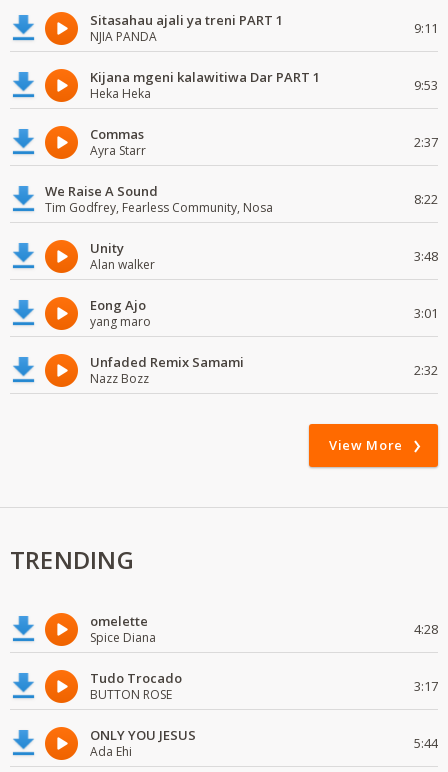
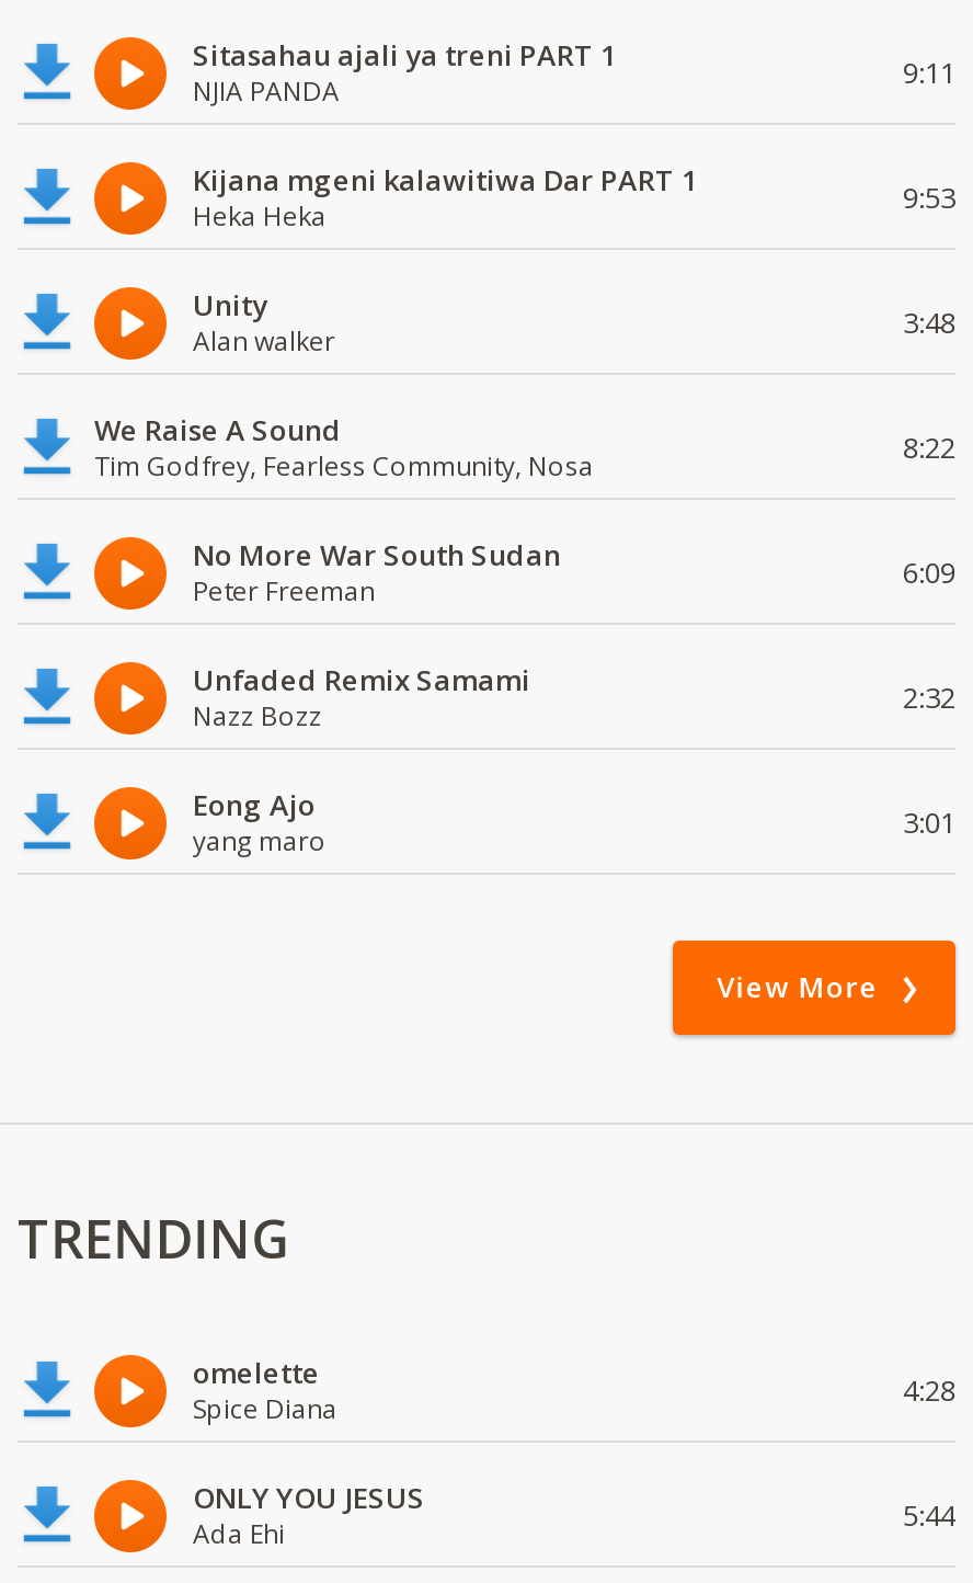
[90,125,438,159] Commas | Ayra Starr | 2:37 -> none
none -> [193,535,955,610] No More War South Sudan | Peter Freeman | 6:09
moved [90,239,438,273] -> [193,285,955,360]: Unity | Alan walker | 3:48
moved [90,296,438,330] -> [193,785,955,859]: Eong Ajo | yang maro | 3:01
moved [90,353,438,387] -> [193,660,955,734]: Unfaded Remix Samami | Nazz Bozz | 2:32
[90,669,438,703] Tudo Trocado | BUTTON ROSE | 3:17 -> none

